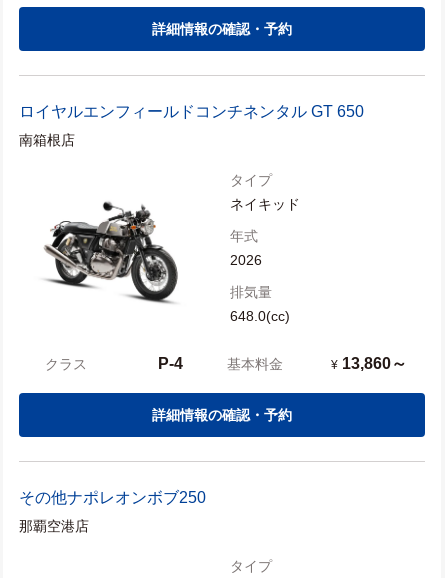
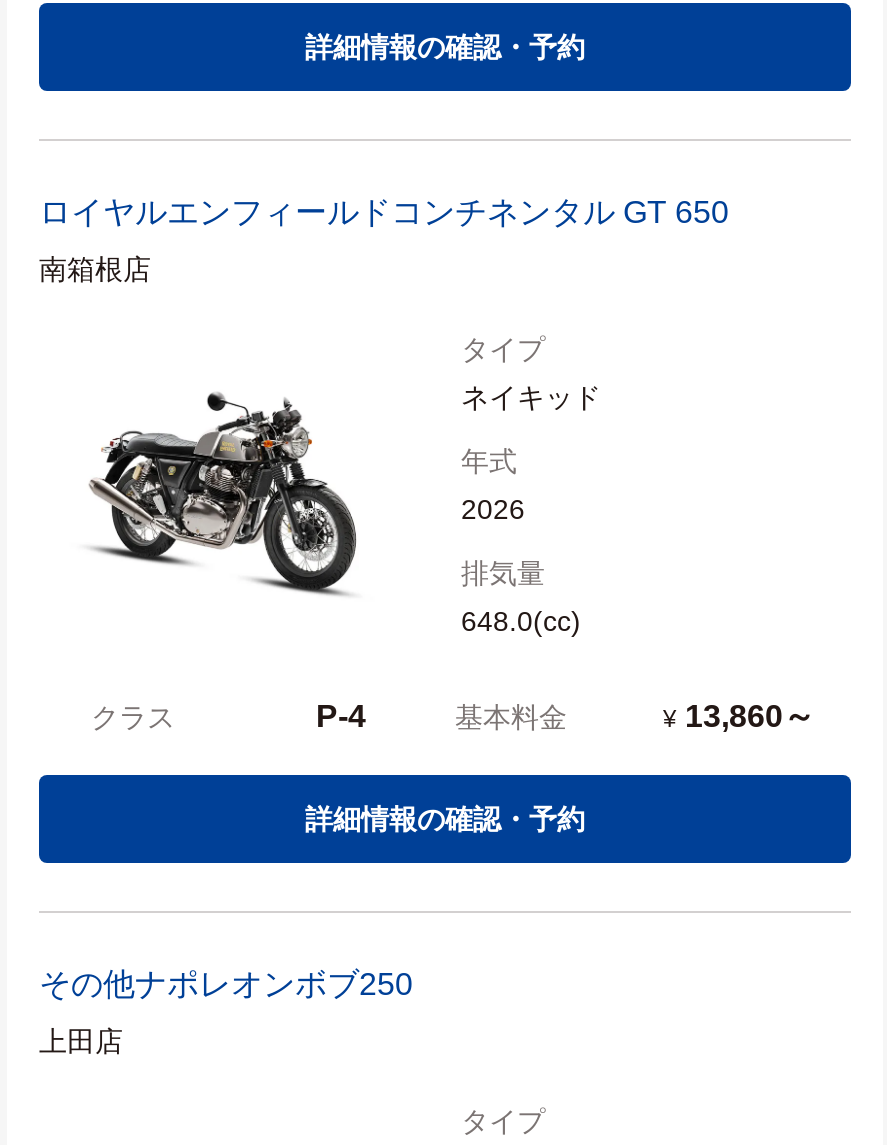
[19,518,89,534] 那覇空港店 -> [39,1025,123,1057] 上田店

